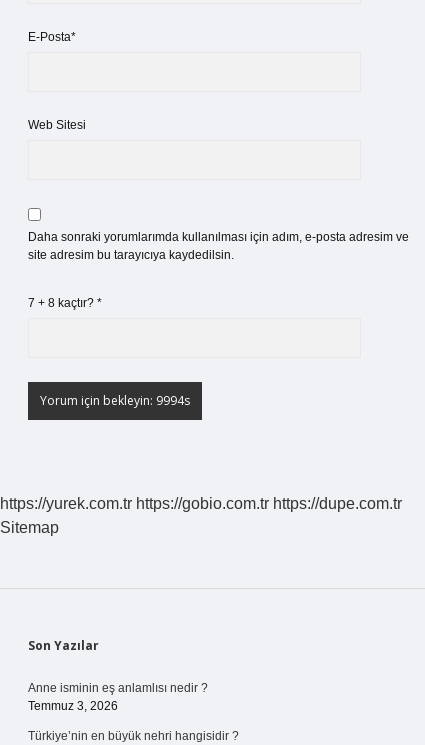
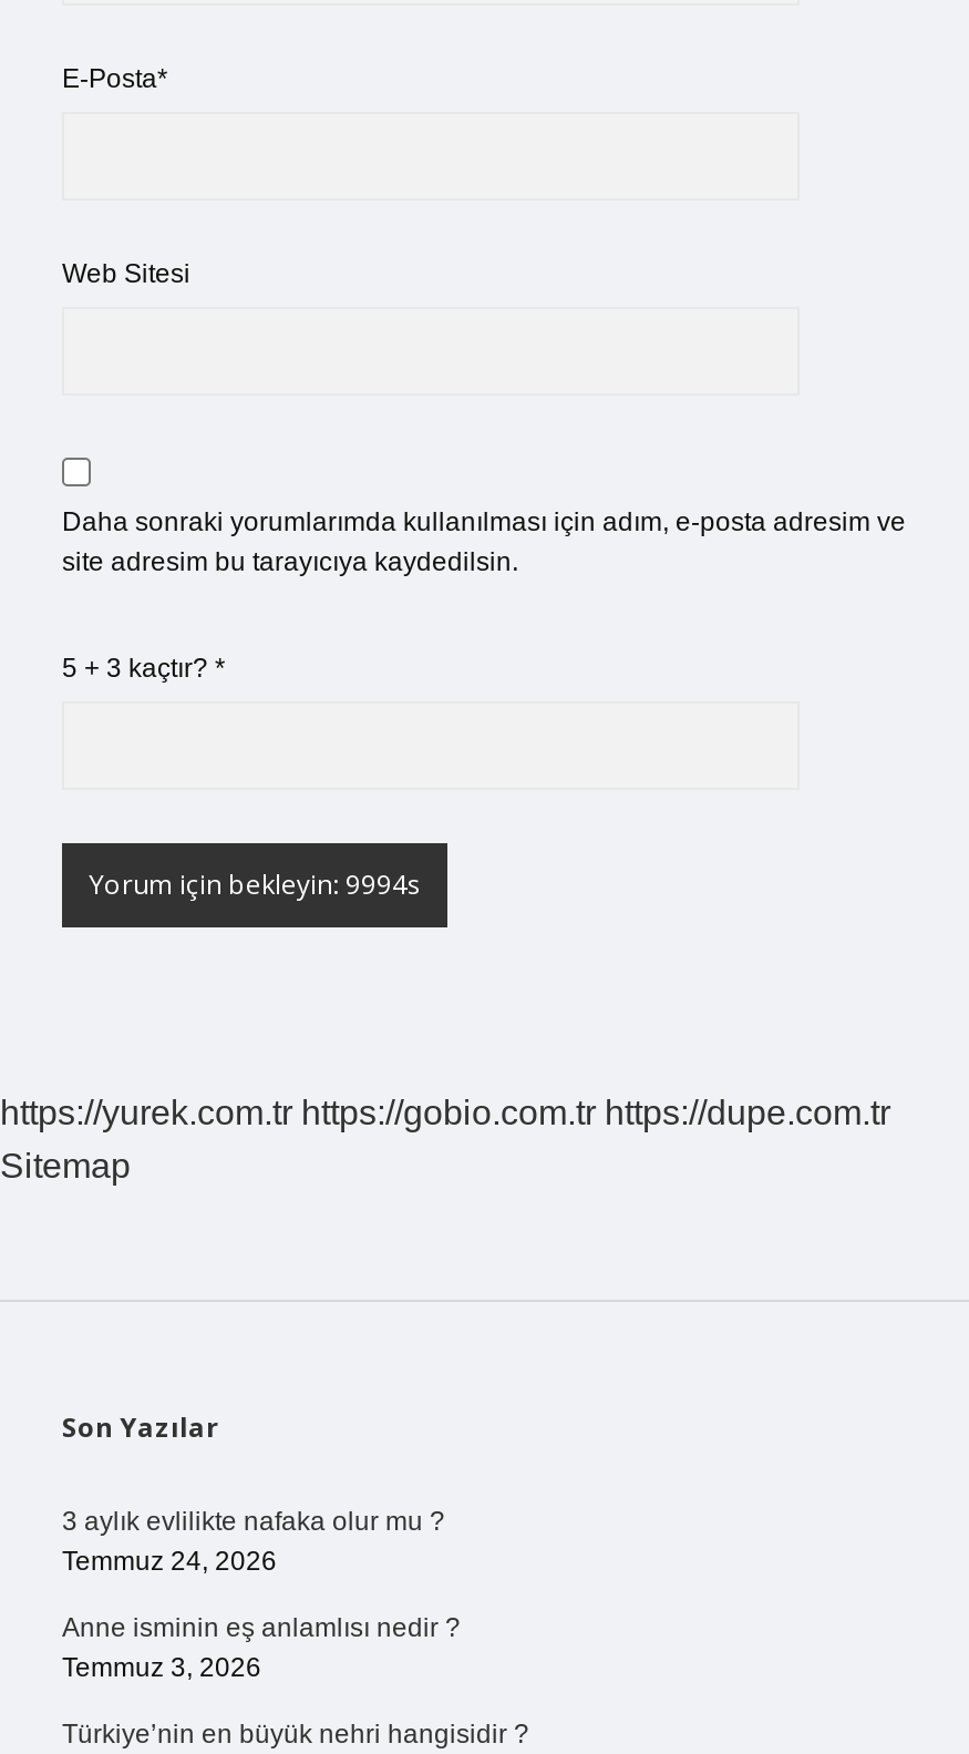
[28,296,102,310] 7 + 8 kaçtır? * -> [62,653,226,684] 5 + 3 kaçtır? *
none -> [62,1506,445,1577] 3 aylık evlilikte nafaka olur mu ? | Temmuz 24, 2026

